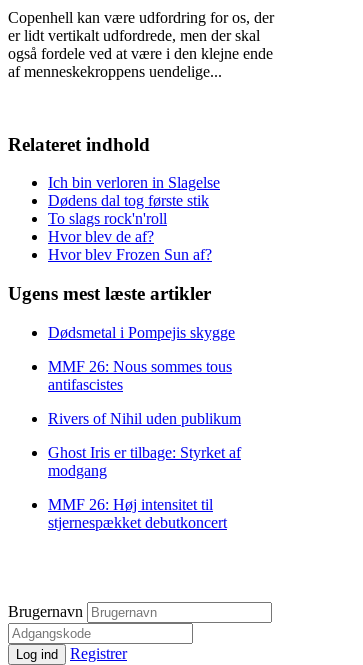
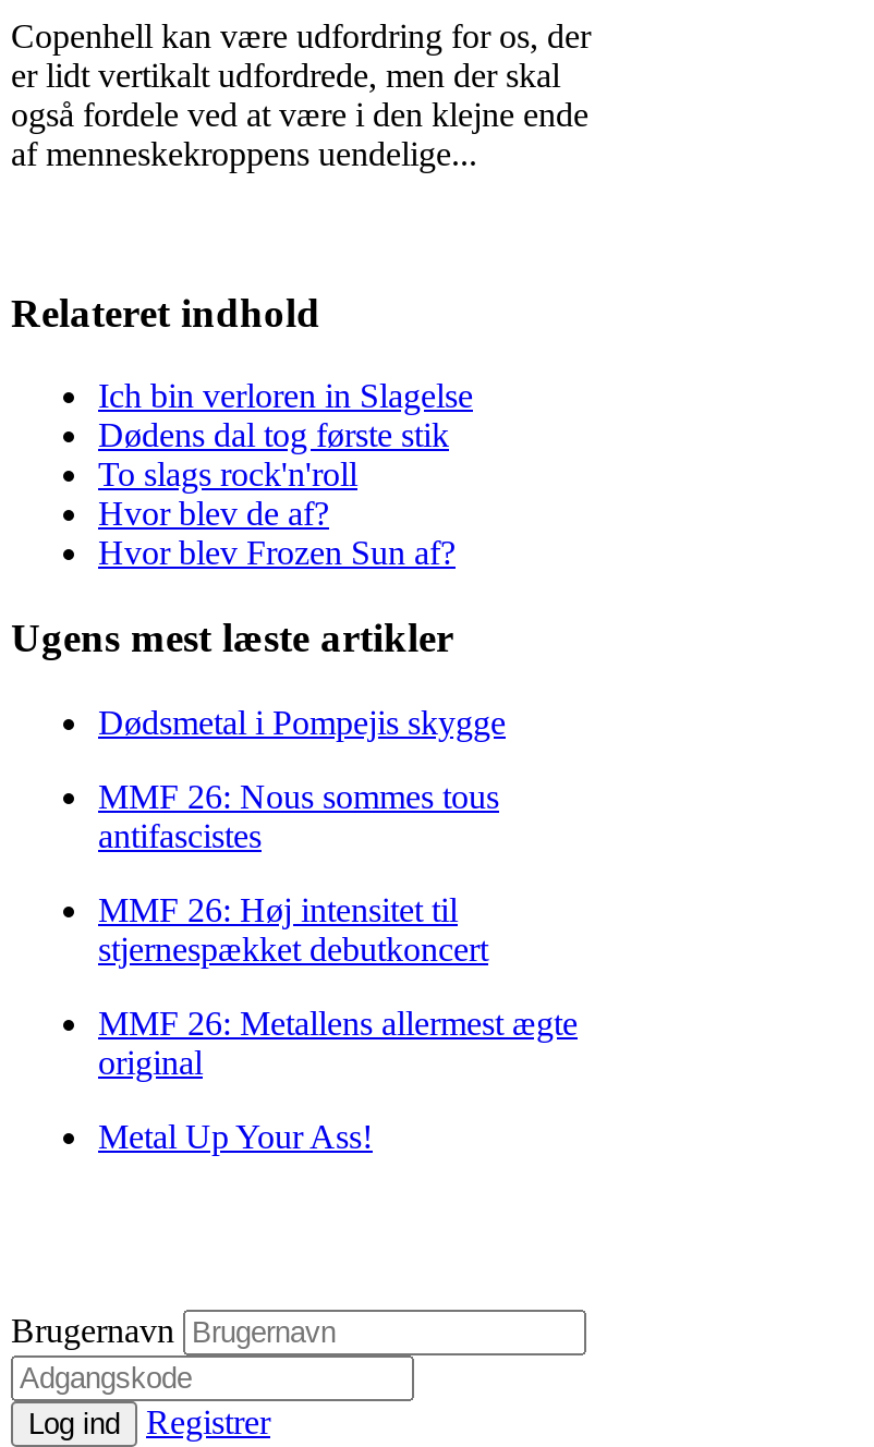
[48,410,241,479] Rivers of Nihil uden publikum | Ghost Iris er tilbage: Styrket af | modgang -> none
moved [48,496,227,531] -> [98,891,488,967]: MMF 26: Høj intensitet til | stjernespækket debutkoncert
none -> [98,1004,578,1154] MMF 26: Metallens allermest ægte | original | Metal Up Your Ass!

